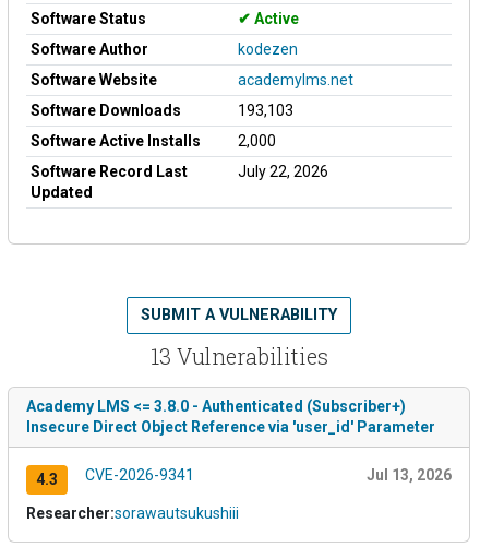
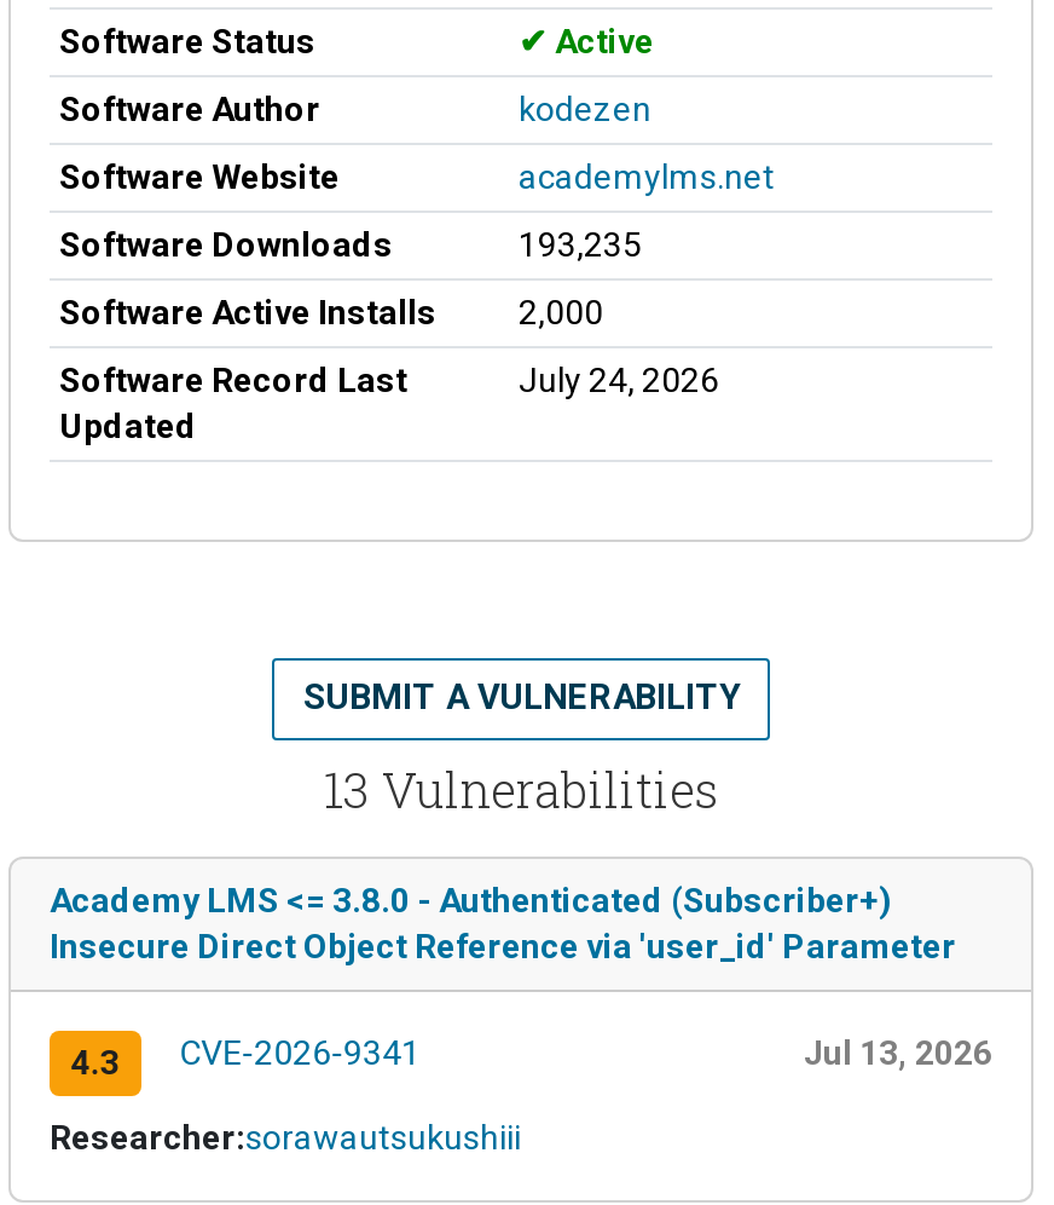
[238,101,293,119] 193,103 -> [519,225,642,264] 193,235
[238,163,328,180] July 22, 2026 -> [519,360,719,399] July 24, 2026

